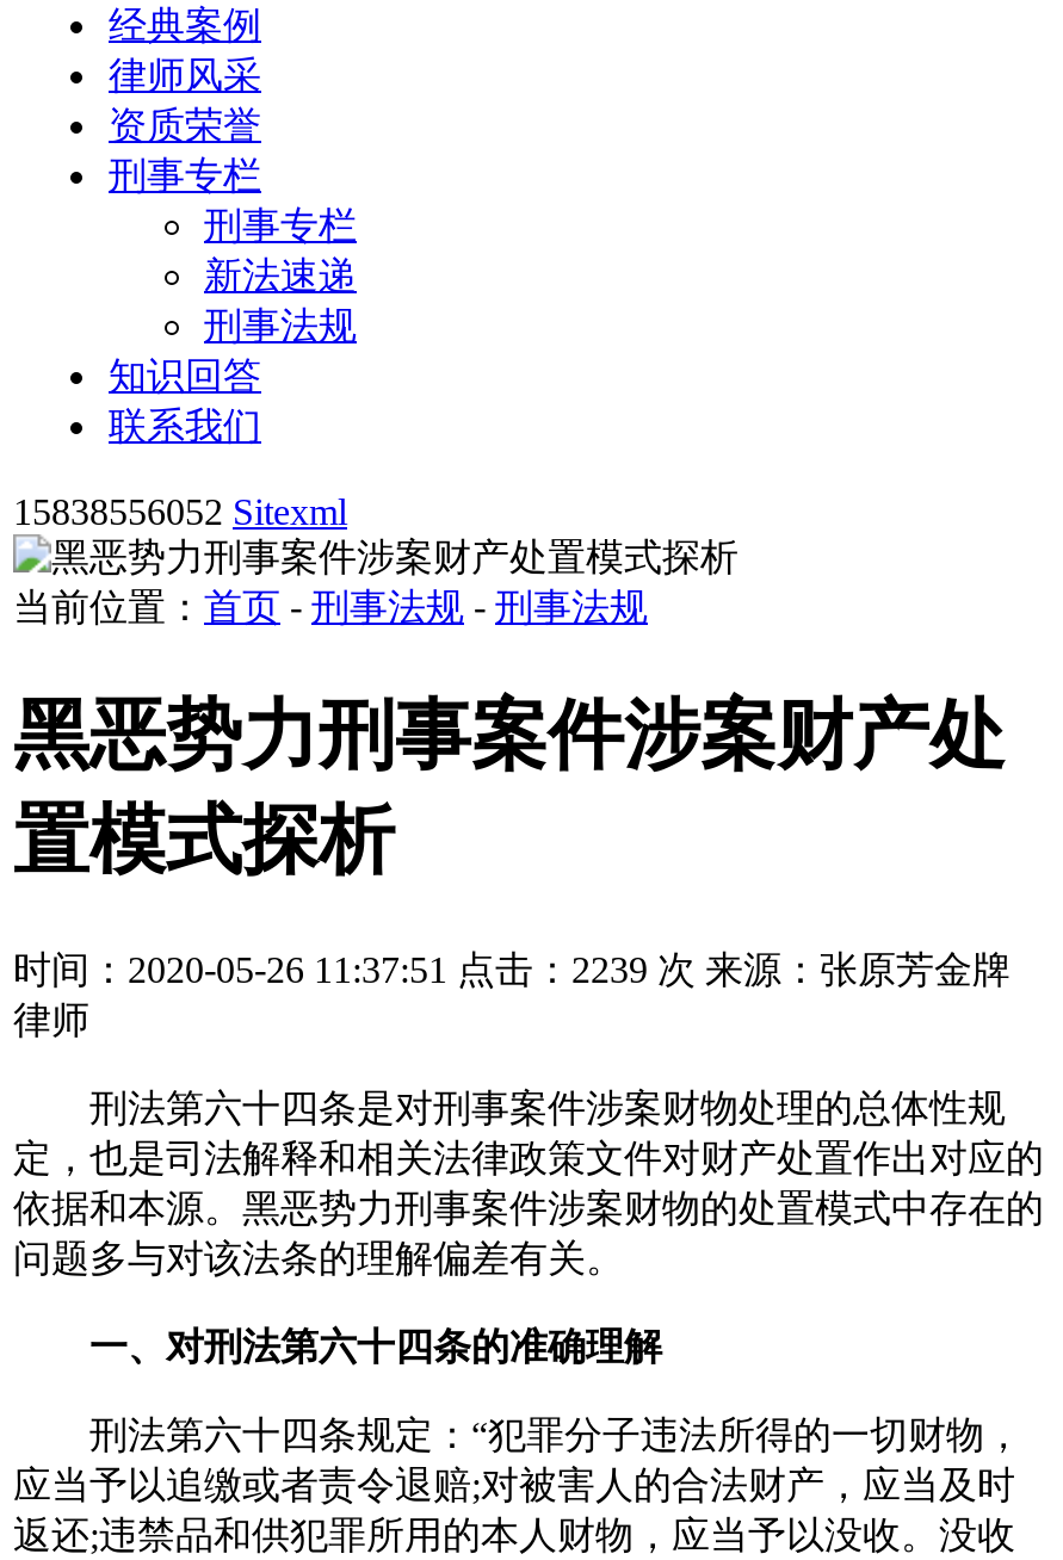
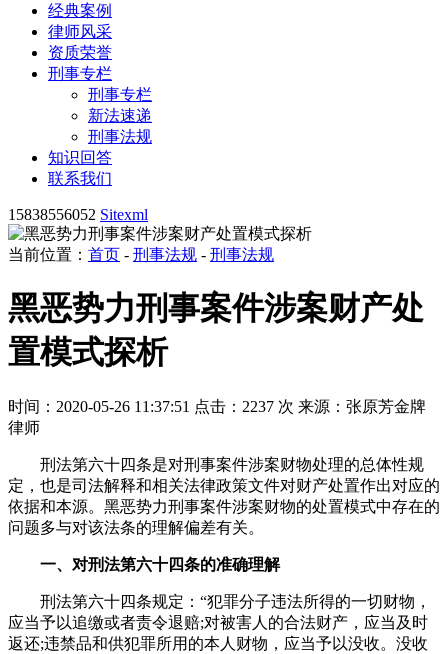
[13,949,1011,990] 时间：2020-05-26 11:37:51 点击：2239 次 来源：张原芳金牌 -> [8,398,426,415] 时间：2020-05-26 11:37:51 点击：2237 次 来源：张原芳金牌

